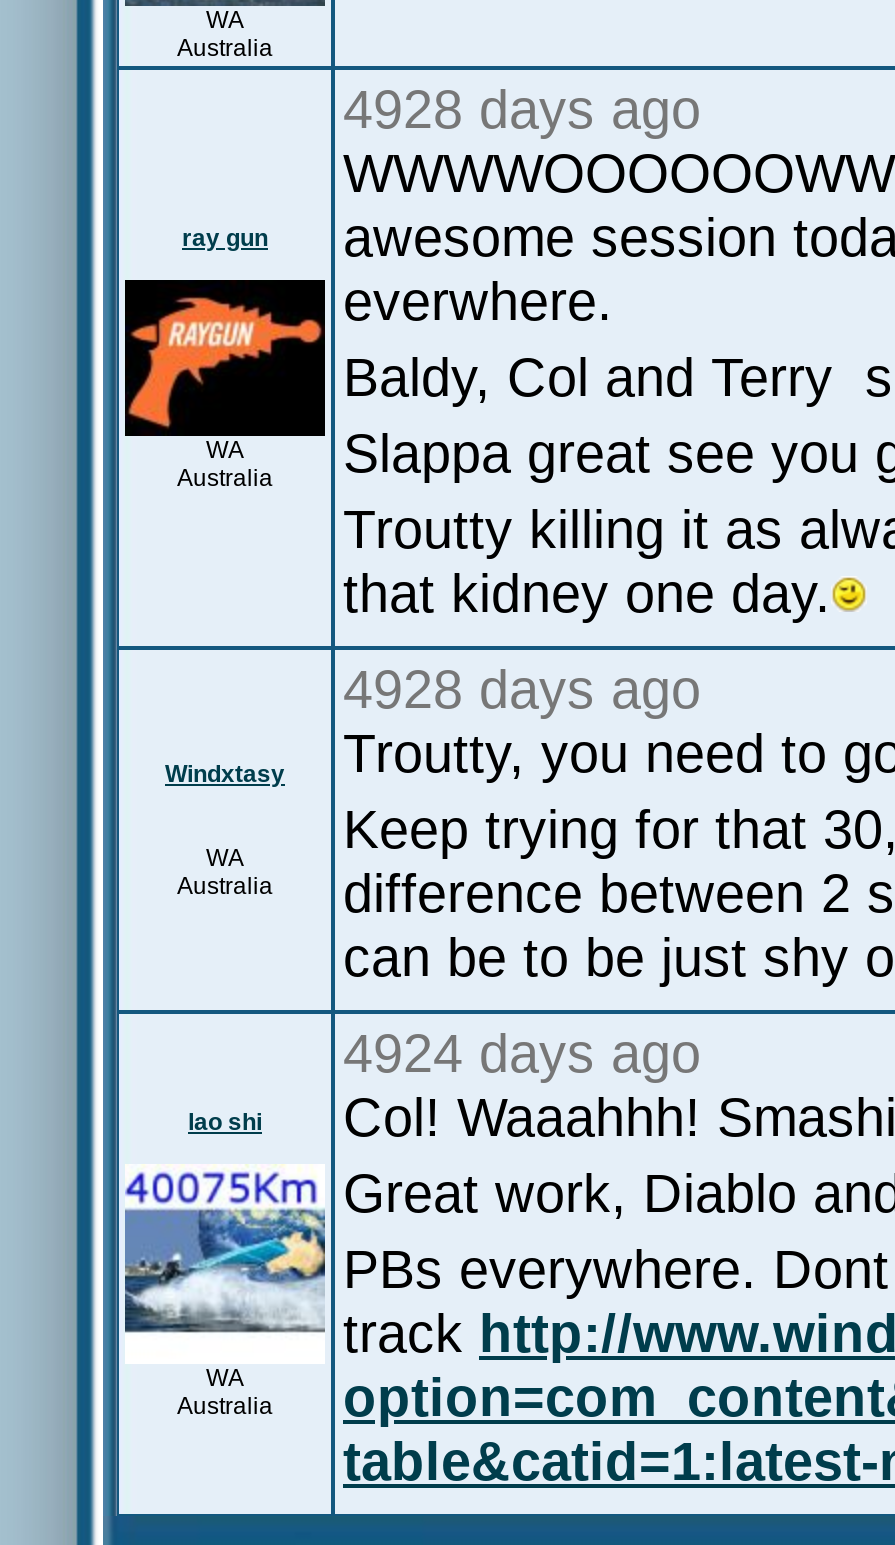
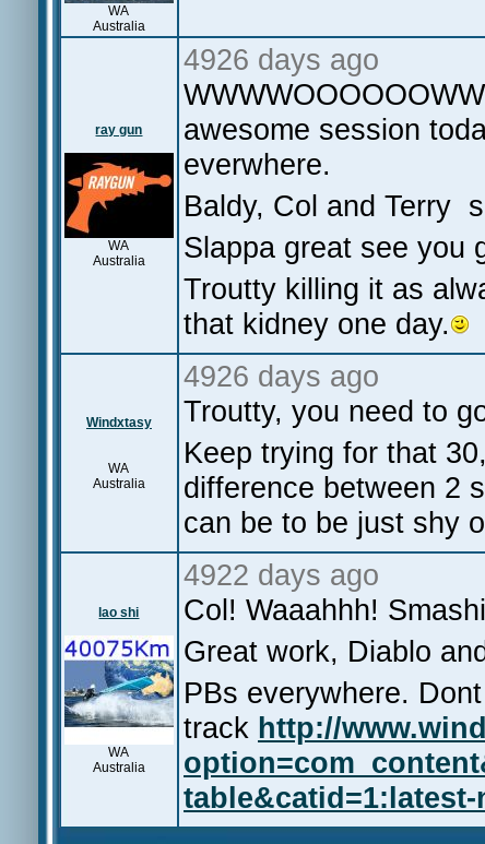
[343,78,701,140] 4928 days ago -> [184,43,379,76] 4926 days ago
[343,658,701,720] 4928 days ago -> [184,359,379,393] 4926 days ago
[343,1022,701,1084] 4924 days ago -> [184,558,379,592] 4922 days ago

